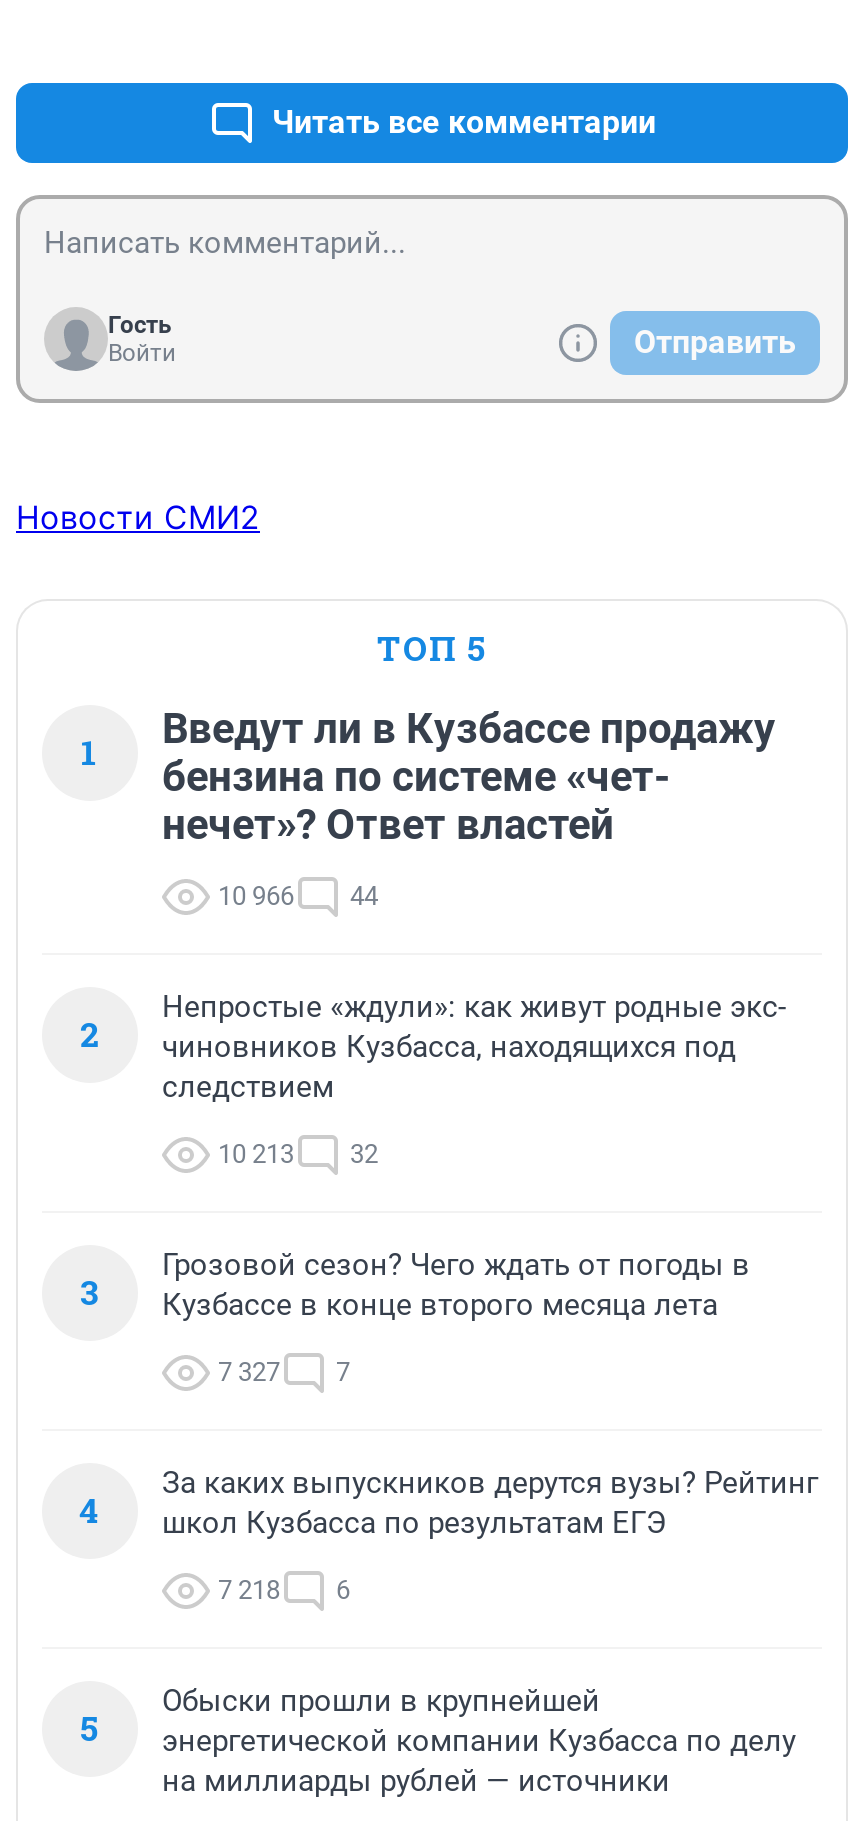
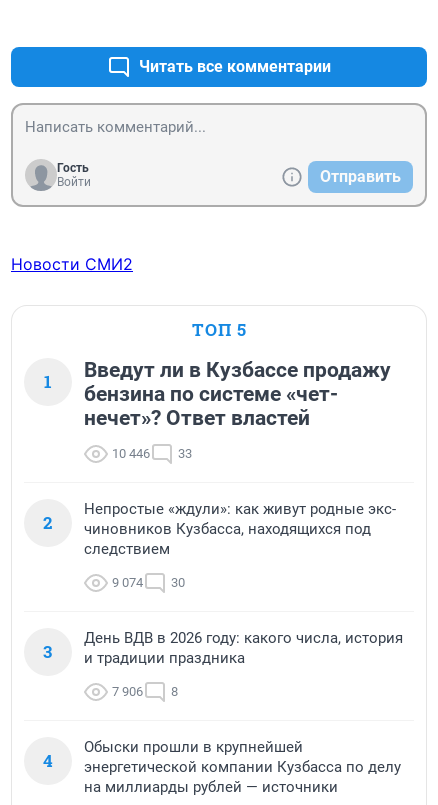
[218,881,294,911] 10 966 -> [112,446,150,461] 10 446
[350,881,378,911] 44 -> [178,446,192,461] 33
[218,1139,294,1169] 10 213 -> [112,575,143,590] 9 074
[350,1139,378,1169] 32 -> [171,575,185,590] 30
[162,1247,750,1323] Грозовой сезон? Чего ждать от погоды в | Кузбассе в конце второго месяца лета -> [84,629,403,667] День ВДВ в 2026 году: какого числа, история | и традиции праздника
[218,1357,350,1387] 7 327 | 7 -> [112,684,178,699] 7 906 | 8
[80,1465,818,1751] За каких выпускников дерутся вузы? Рейтинг | школ Кузбасса по результатам ЕГЭ | 7 218 | 6 | 5 -> none

